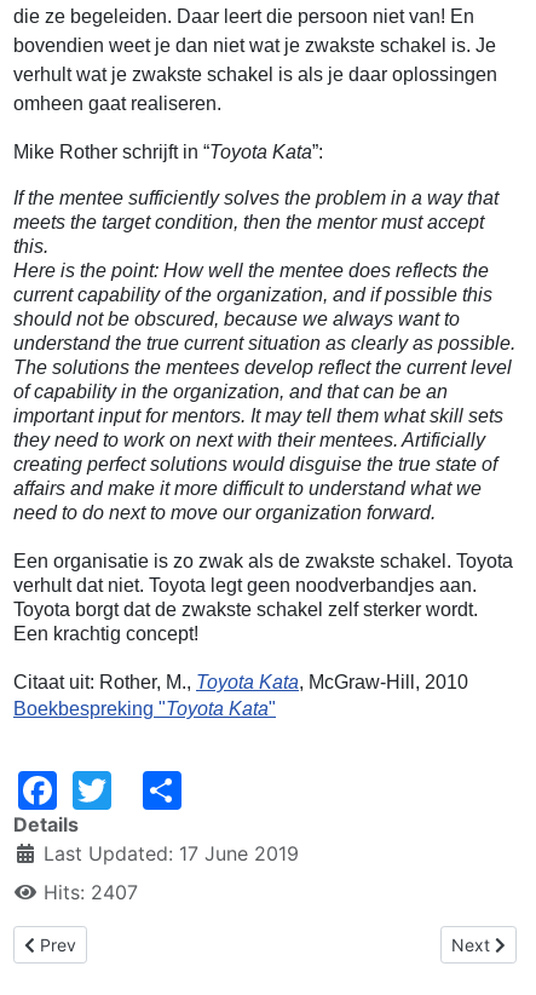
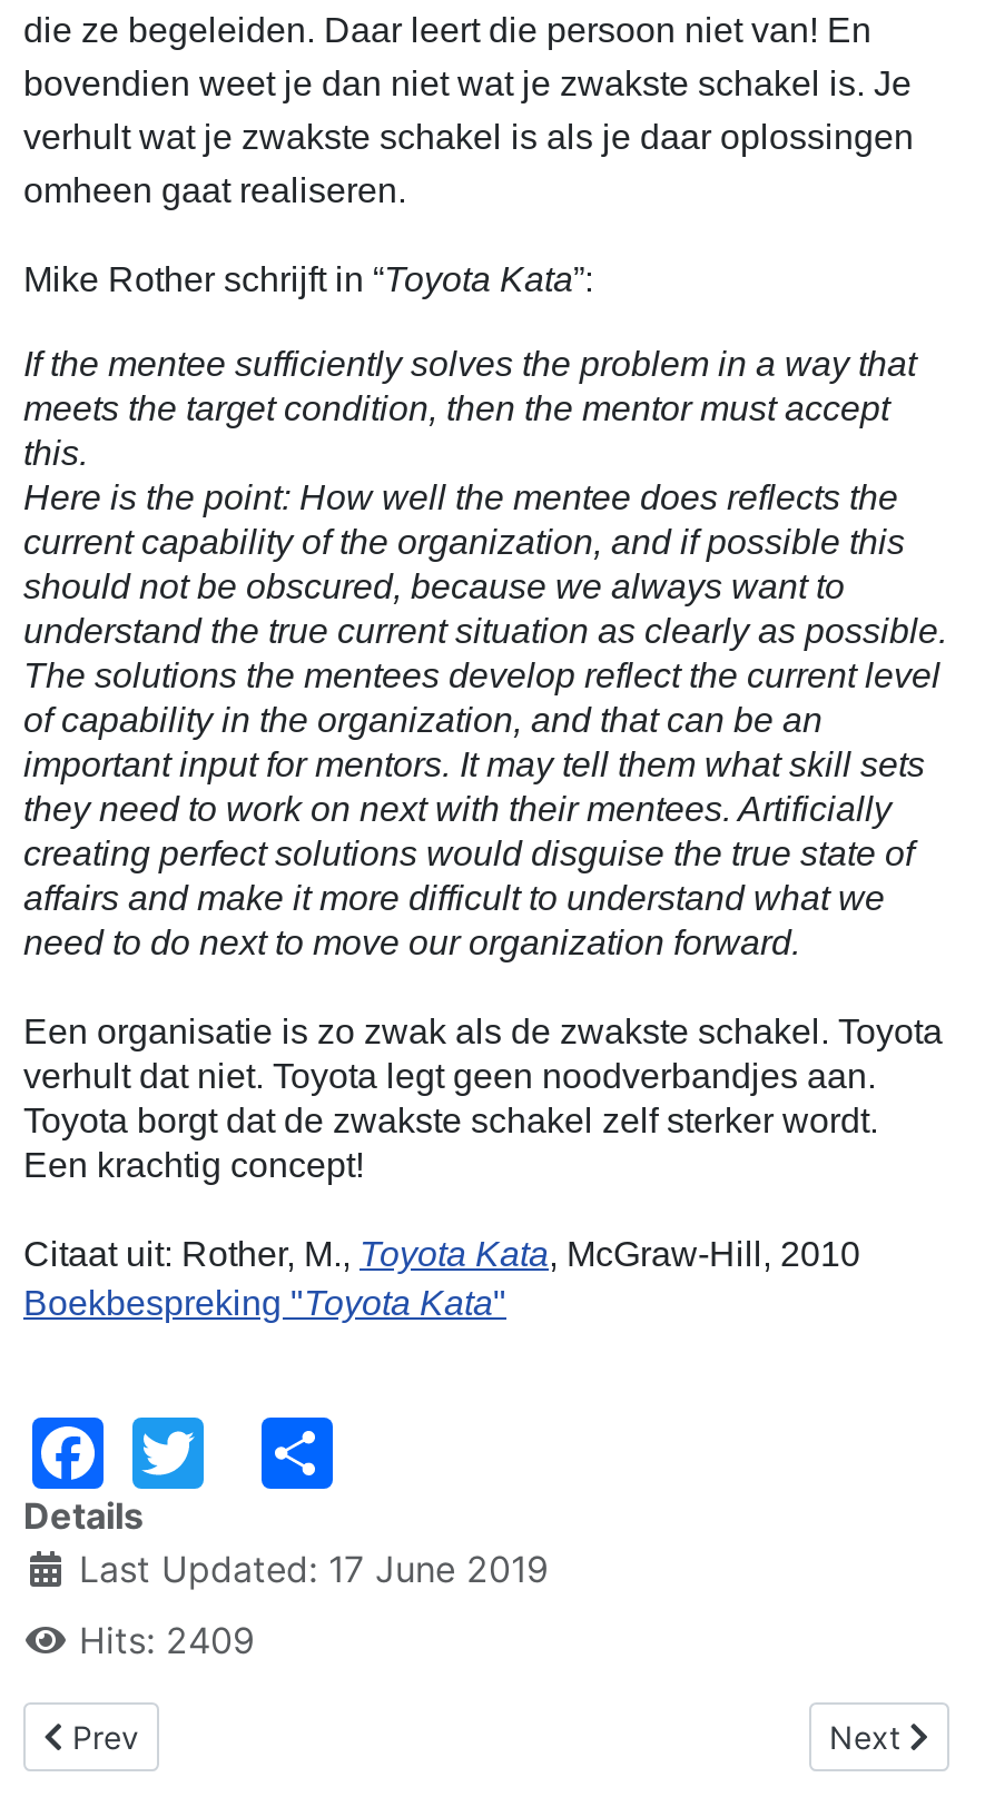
[44,879,138,904] Hits: 2407 -> [79,1617,255,1661] Hits: 2409

